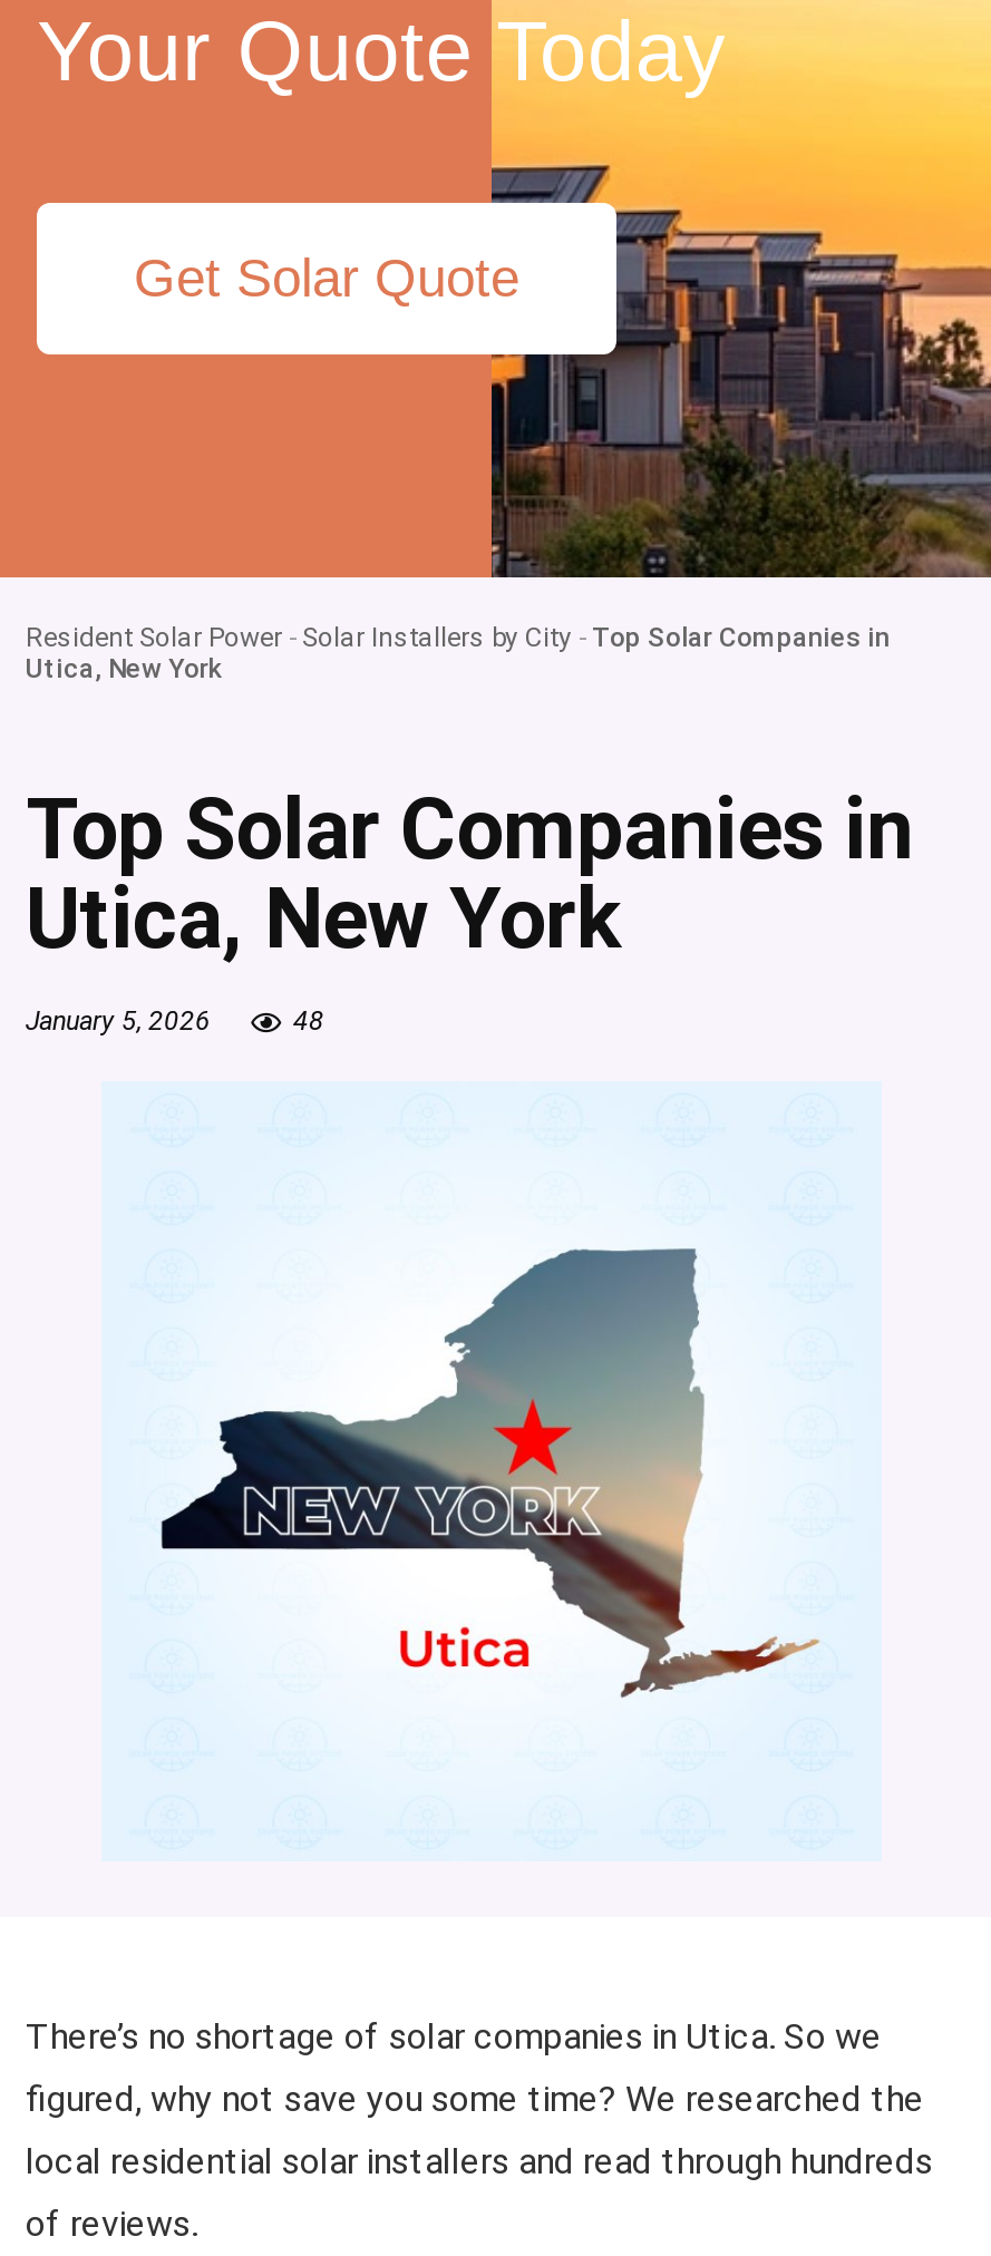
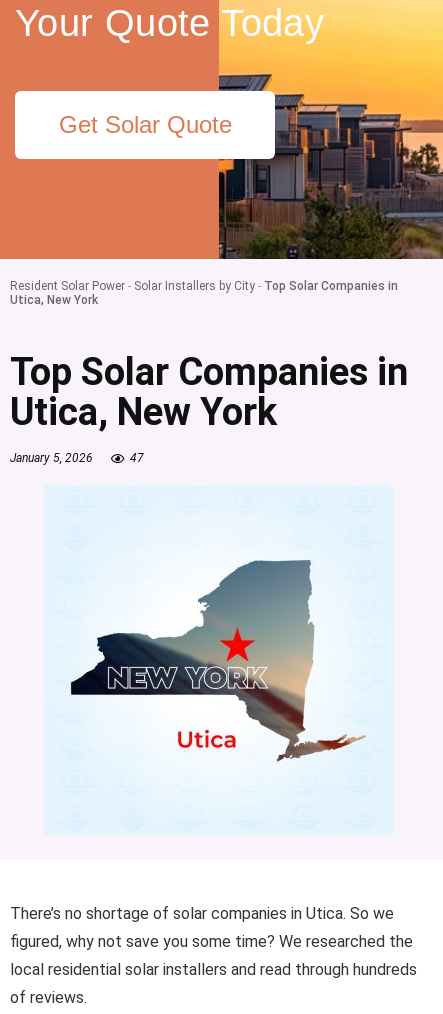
[293,1005,324,1037] 48 -> [130,451,144,465] 47

